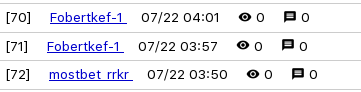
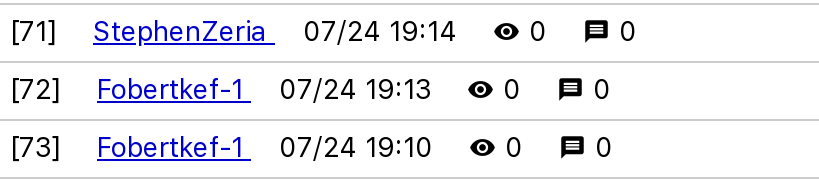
[5,9,238,25] [70] Fobertkef-1 07/22 04:01 -> [9,16,493,48] [71] StephenZeria 07/24 19:14
[5,37,308,53] [71] Fobertkef-1 07/22 03:57 0 0 -> [9,74,611,106] [72] Fobertkef-1 07/24 19:13 0 0
[5,66,318,82] [72] mostbet_rrkr 07/22 03:50 0 0 -> [9,132,613,164] [73] Fobertkef-1 07/24 19:10 0 0

